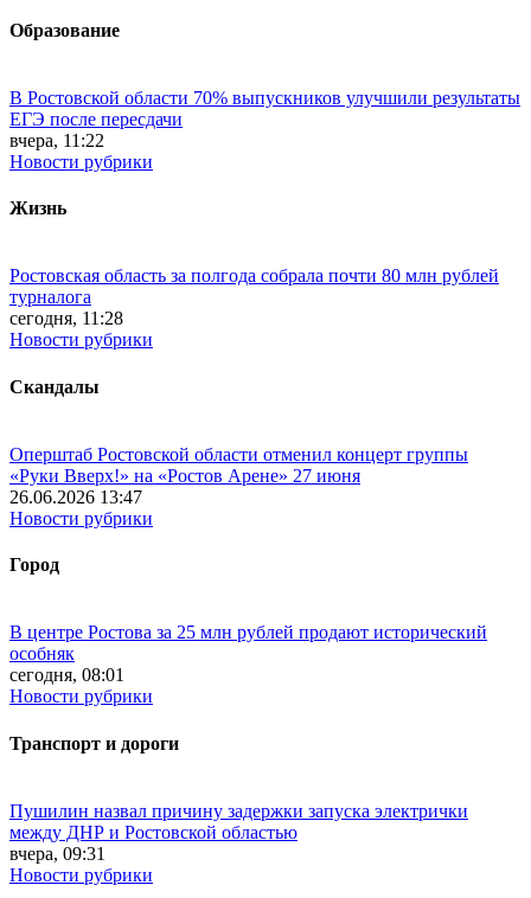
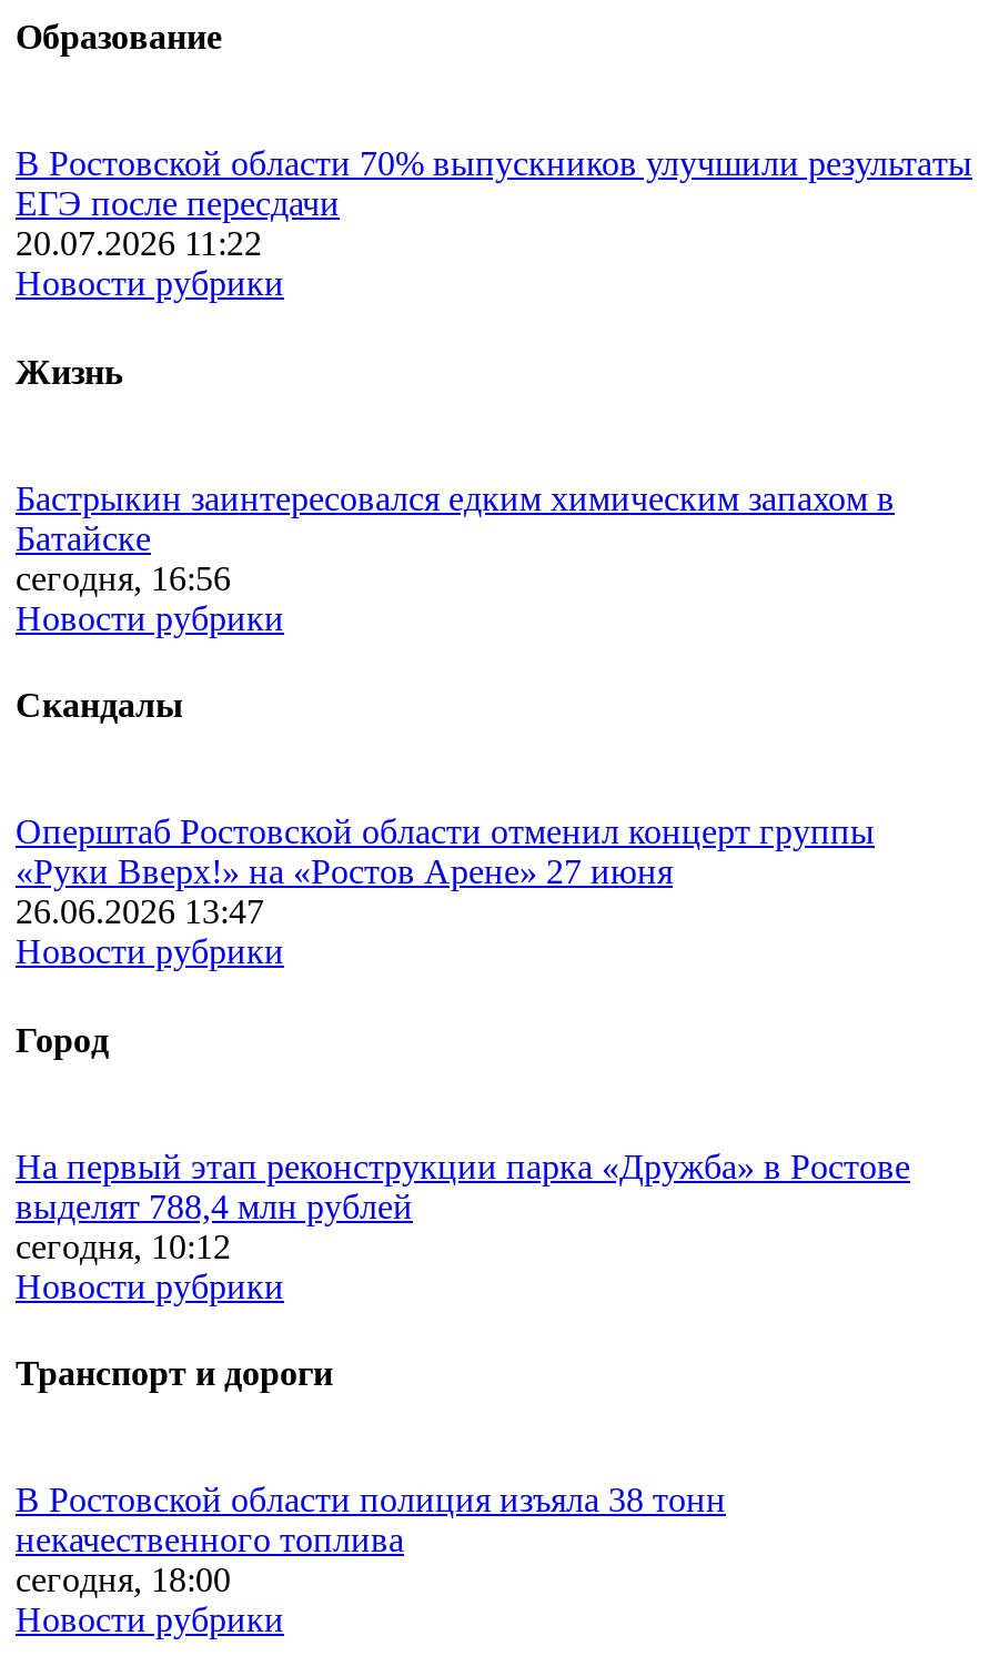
[9,130,104,150] вчера, 11:22 -> [16,225,262,263] 20.07.2026 11:22
[9,266,499,329] Ростовская область за полгода собрала почти 80 млн рублей | турналога | сегодня, 11:28 -> [16,479,895,597] Бастрыкин заинтересовался едким химическим запахом в | Батайске | сегодня, 16:56
[9,623,487,685] В центре Ростова за 25 млн рублей продают исторический | особняк | сегодня, 08:01 -> [16,1148,910,1265] На первый этап реконструкции парка «Дружба» в Ростове | выделят 788,4 млн рублей | сегодня, 10:12
[9,801,468,864] Пушилин назвал причину задержки запуска электрички | между ДНР и Ростовской областью | вчера, 09:31 -> [16,1482,726,1599] В Ростовской области полиция изъяла 38 тонн | некачественного топлива | сегодня, 18:00

